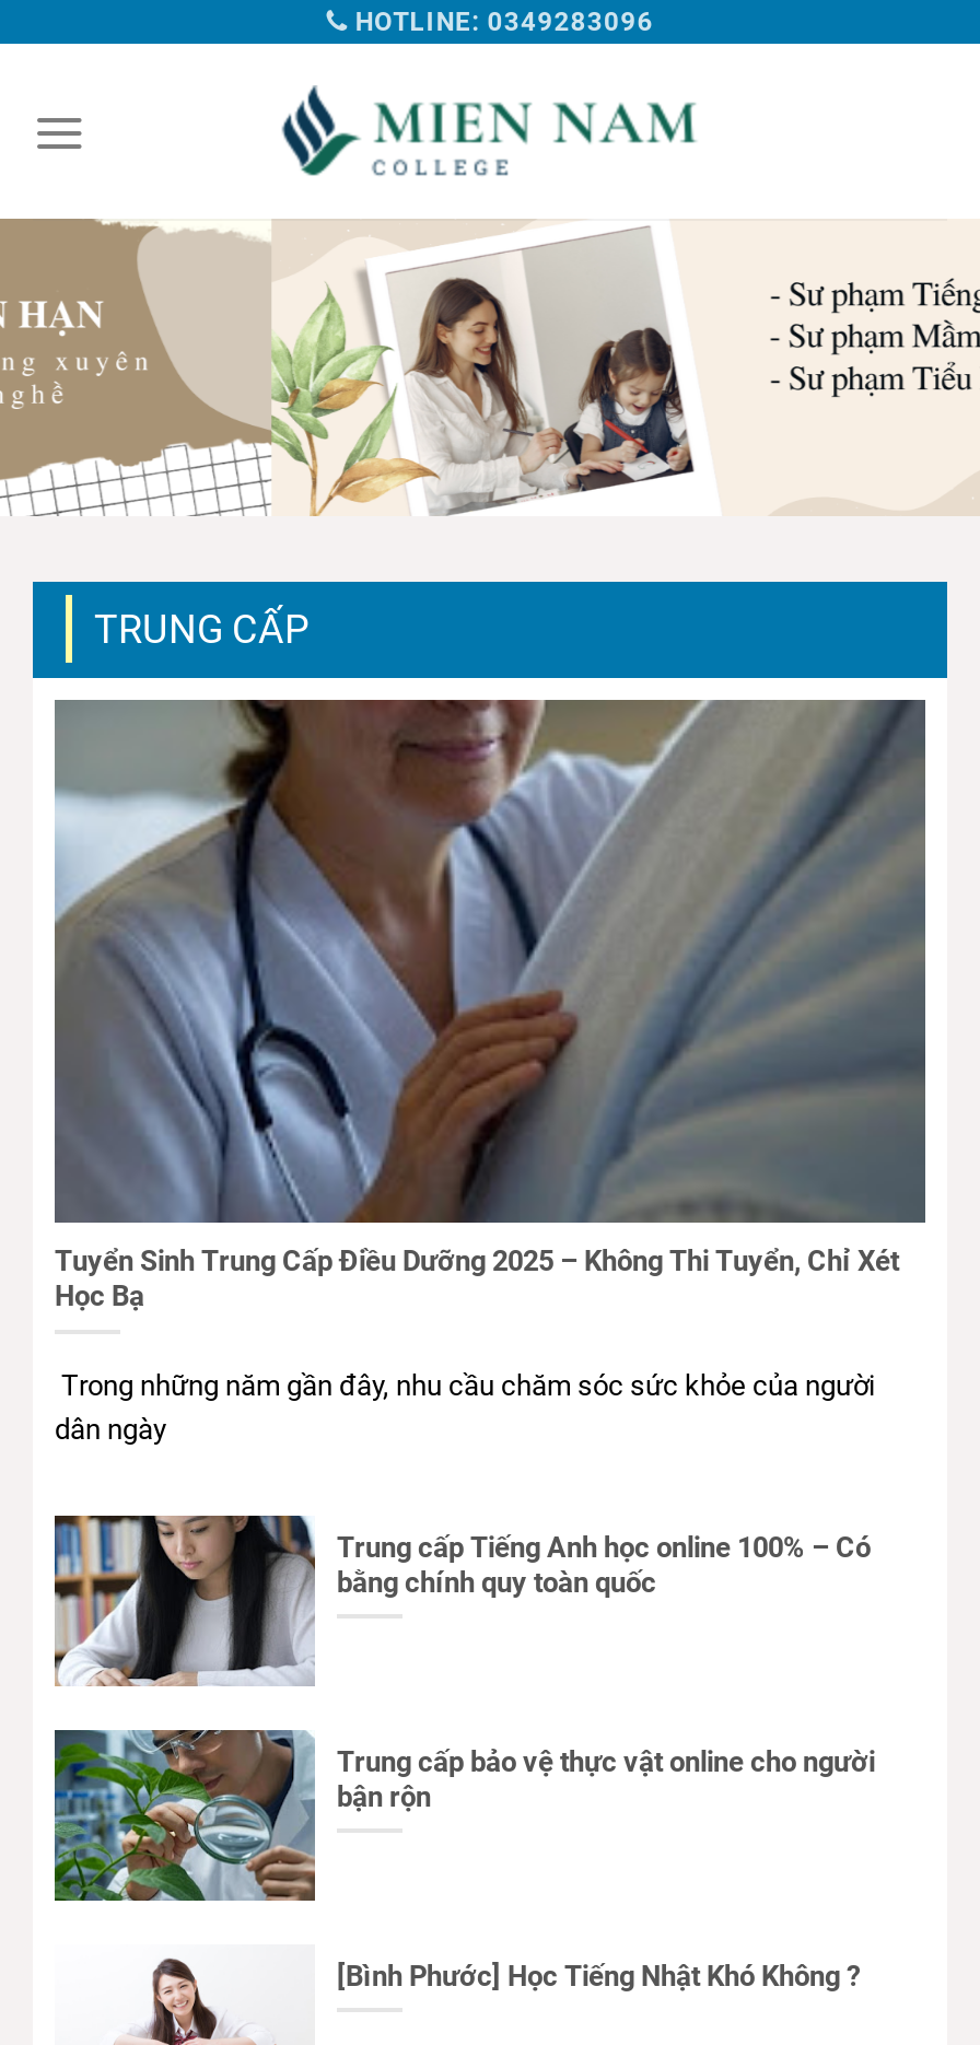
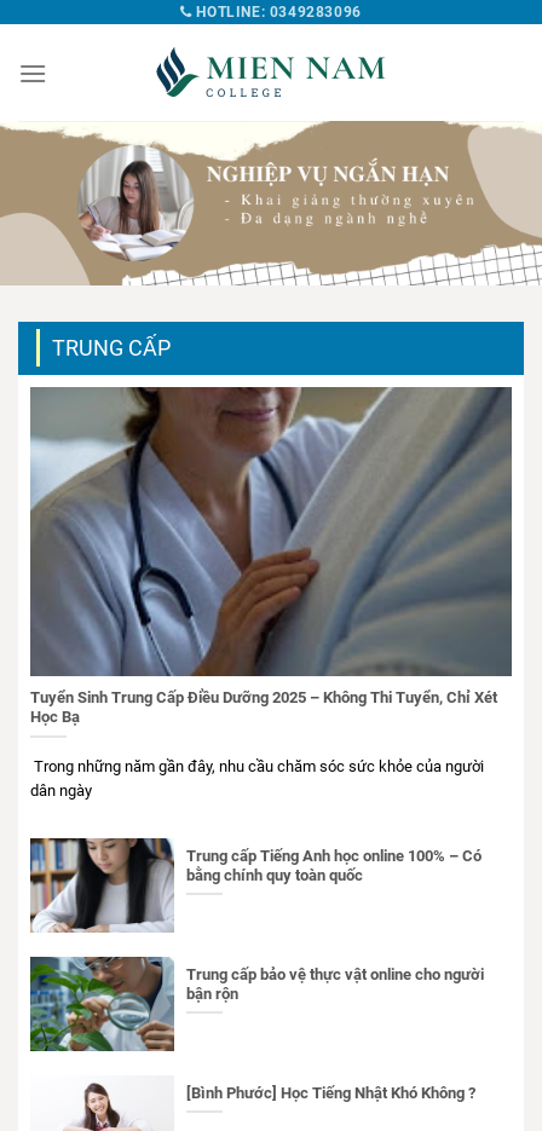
[7,217,973,518] [image] -> [4,120,538,287] [image]

